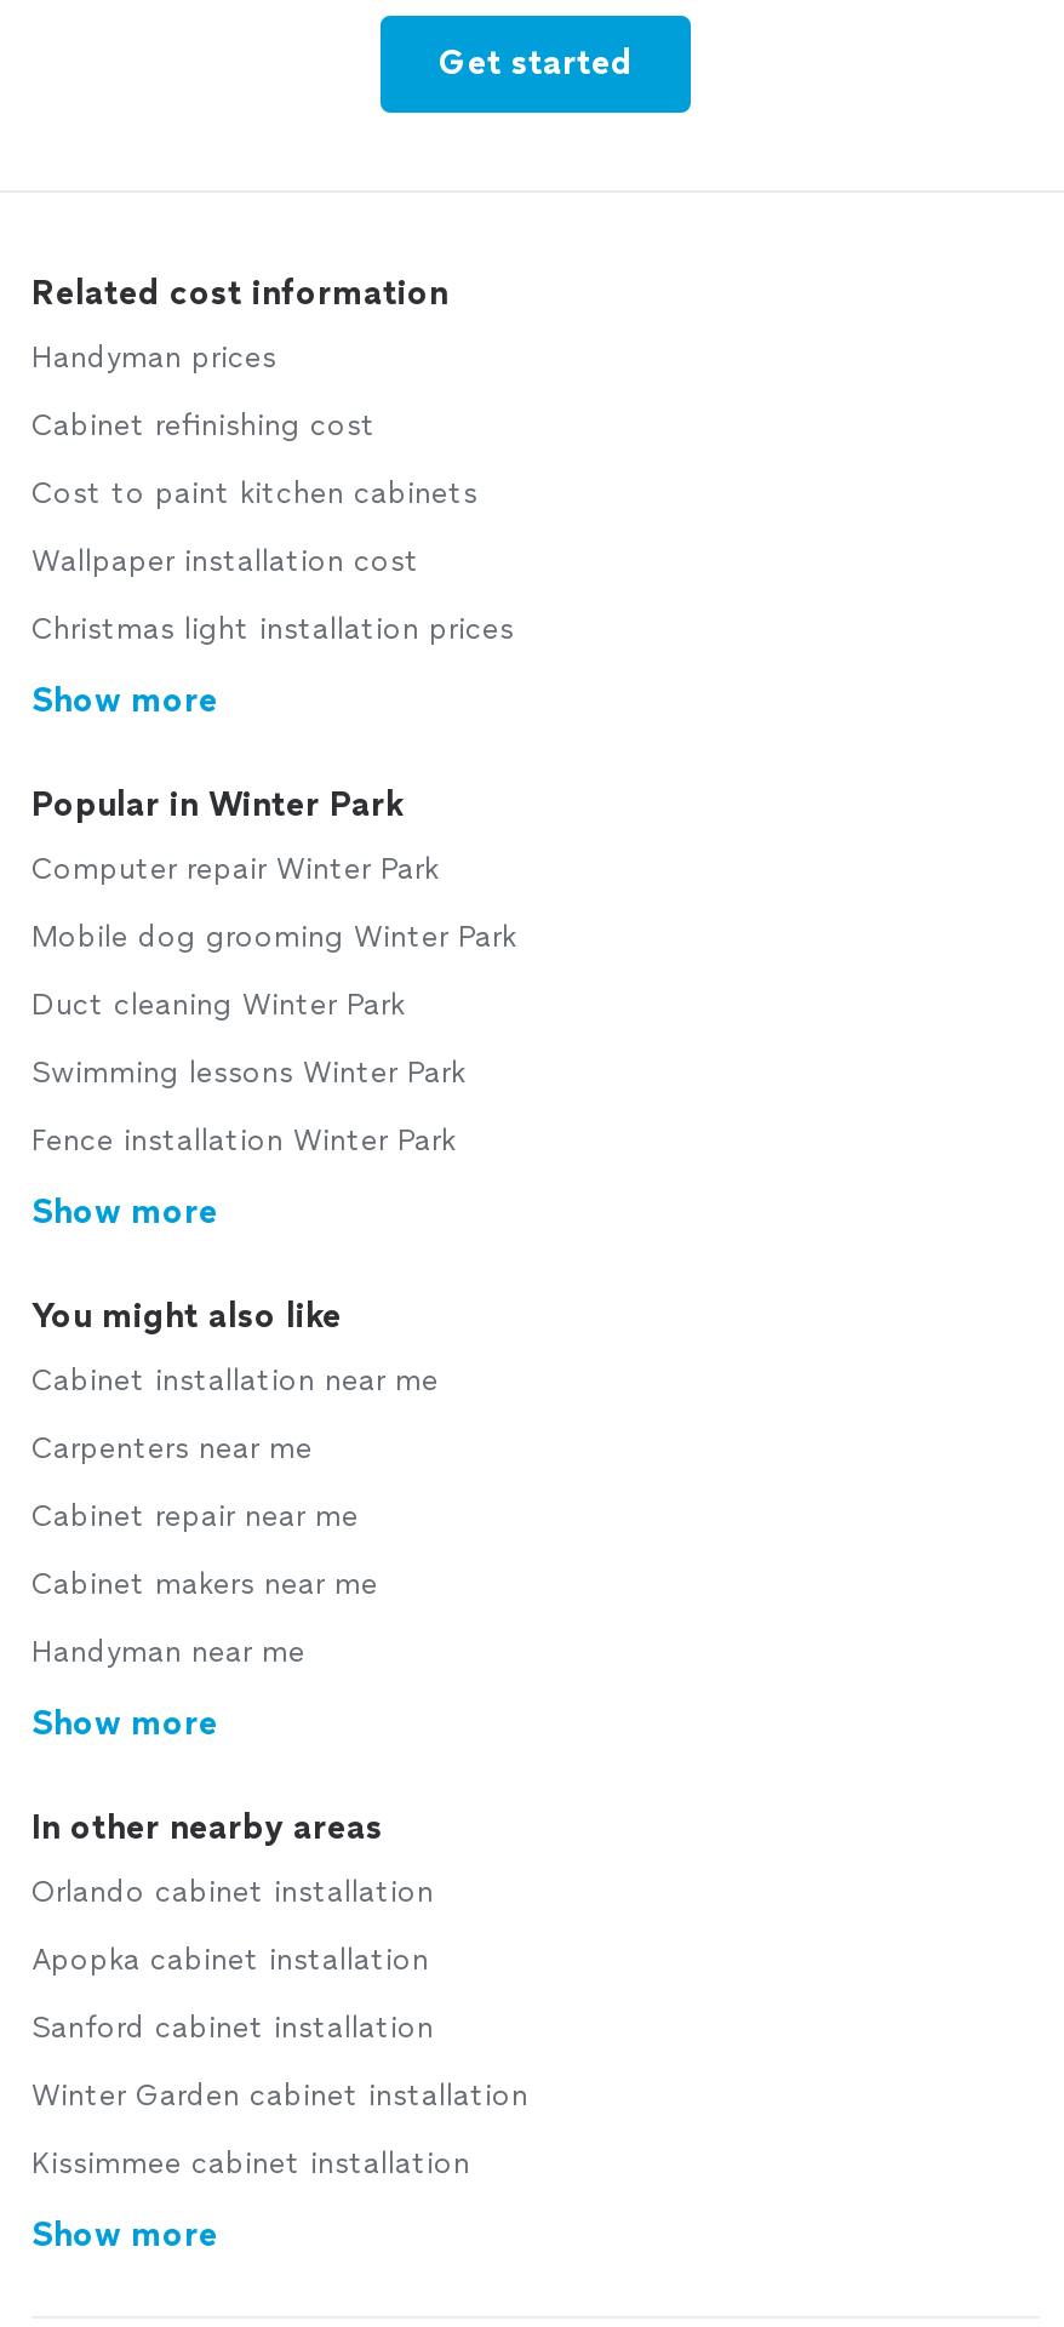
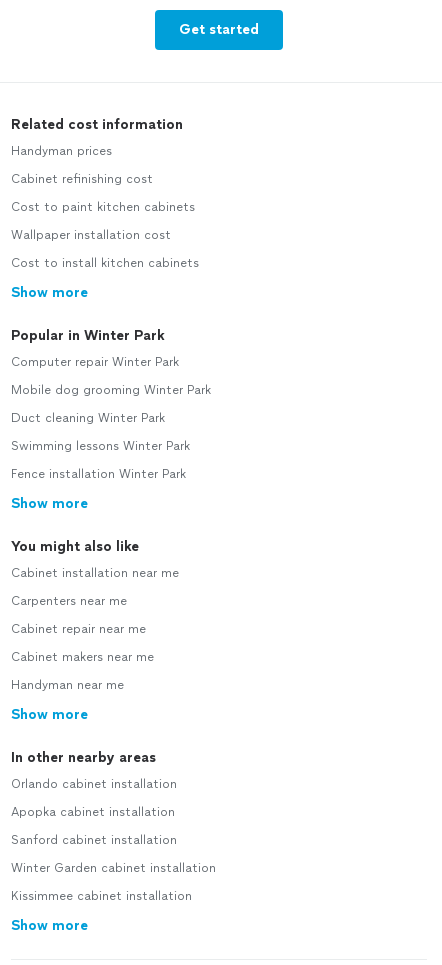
[32,612,514,646] Christmas light installation prices -> [11,256,199,270] Cost to install kitchen cabinets

